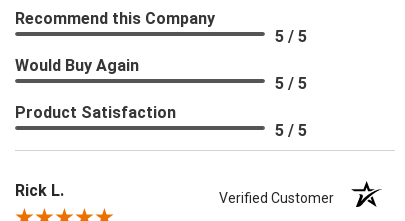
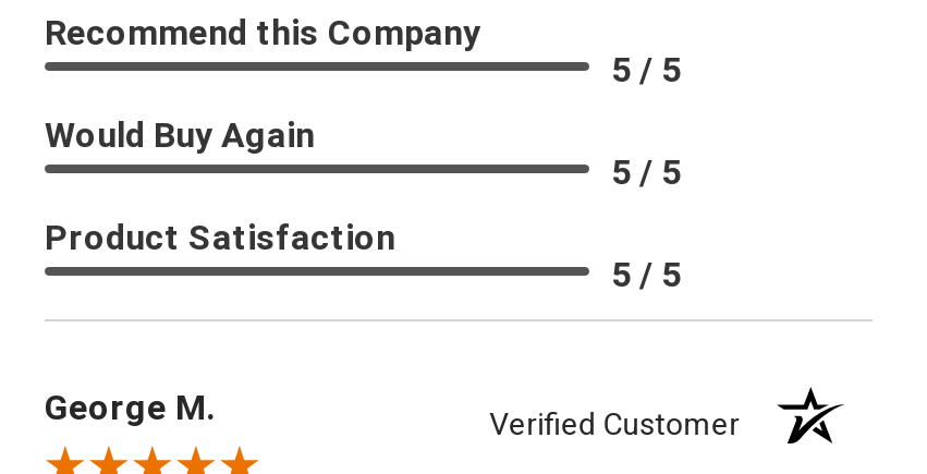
[15,181,64,200] Rick L. -> [45,387,215,428] George M.

